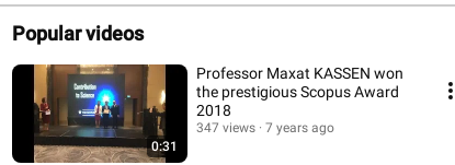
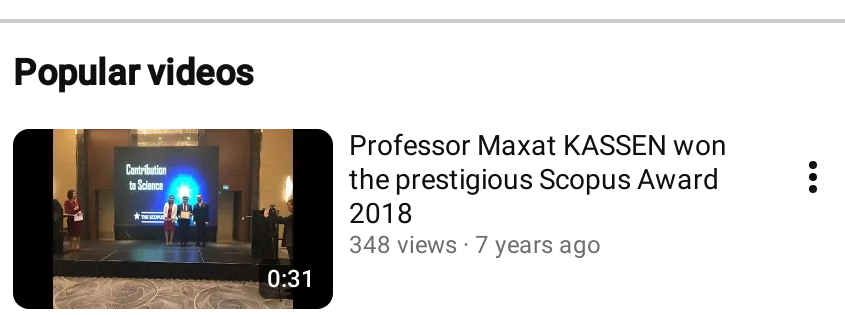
[196,120,334,135] 347 views 7 years ago -> [349,230,601,258] 348 views 7 years ago

